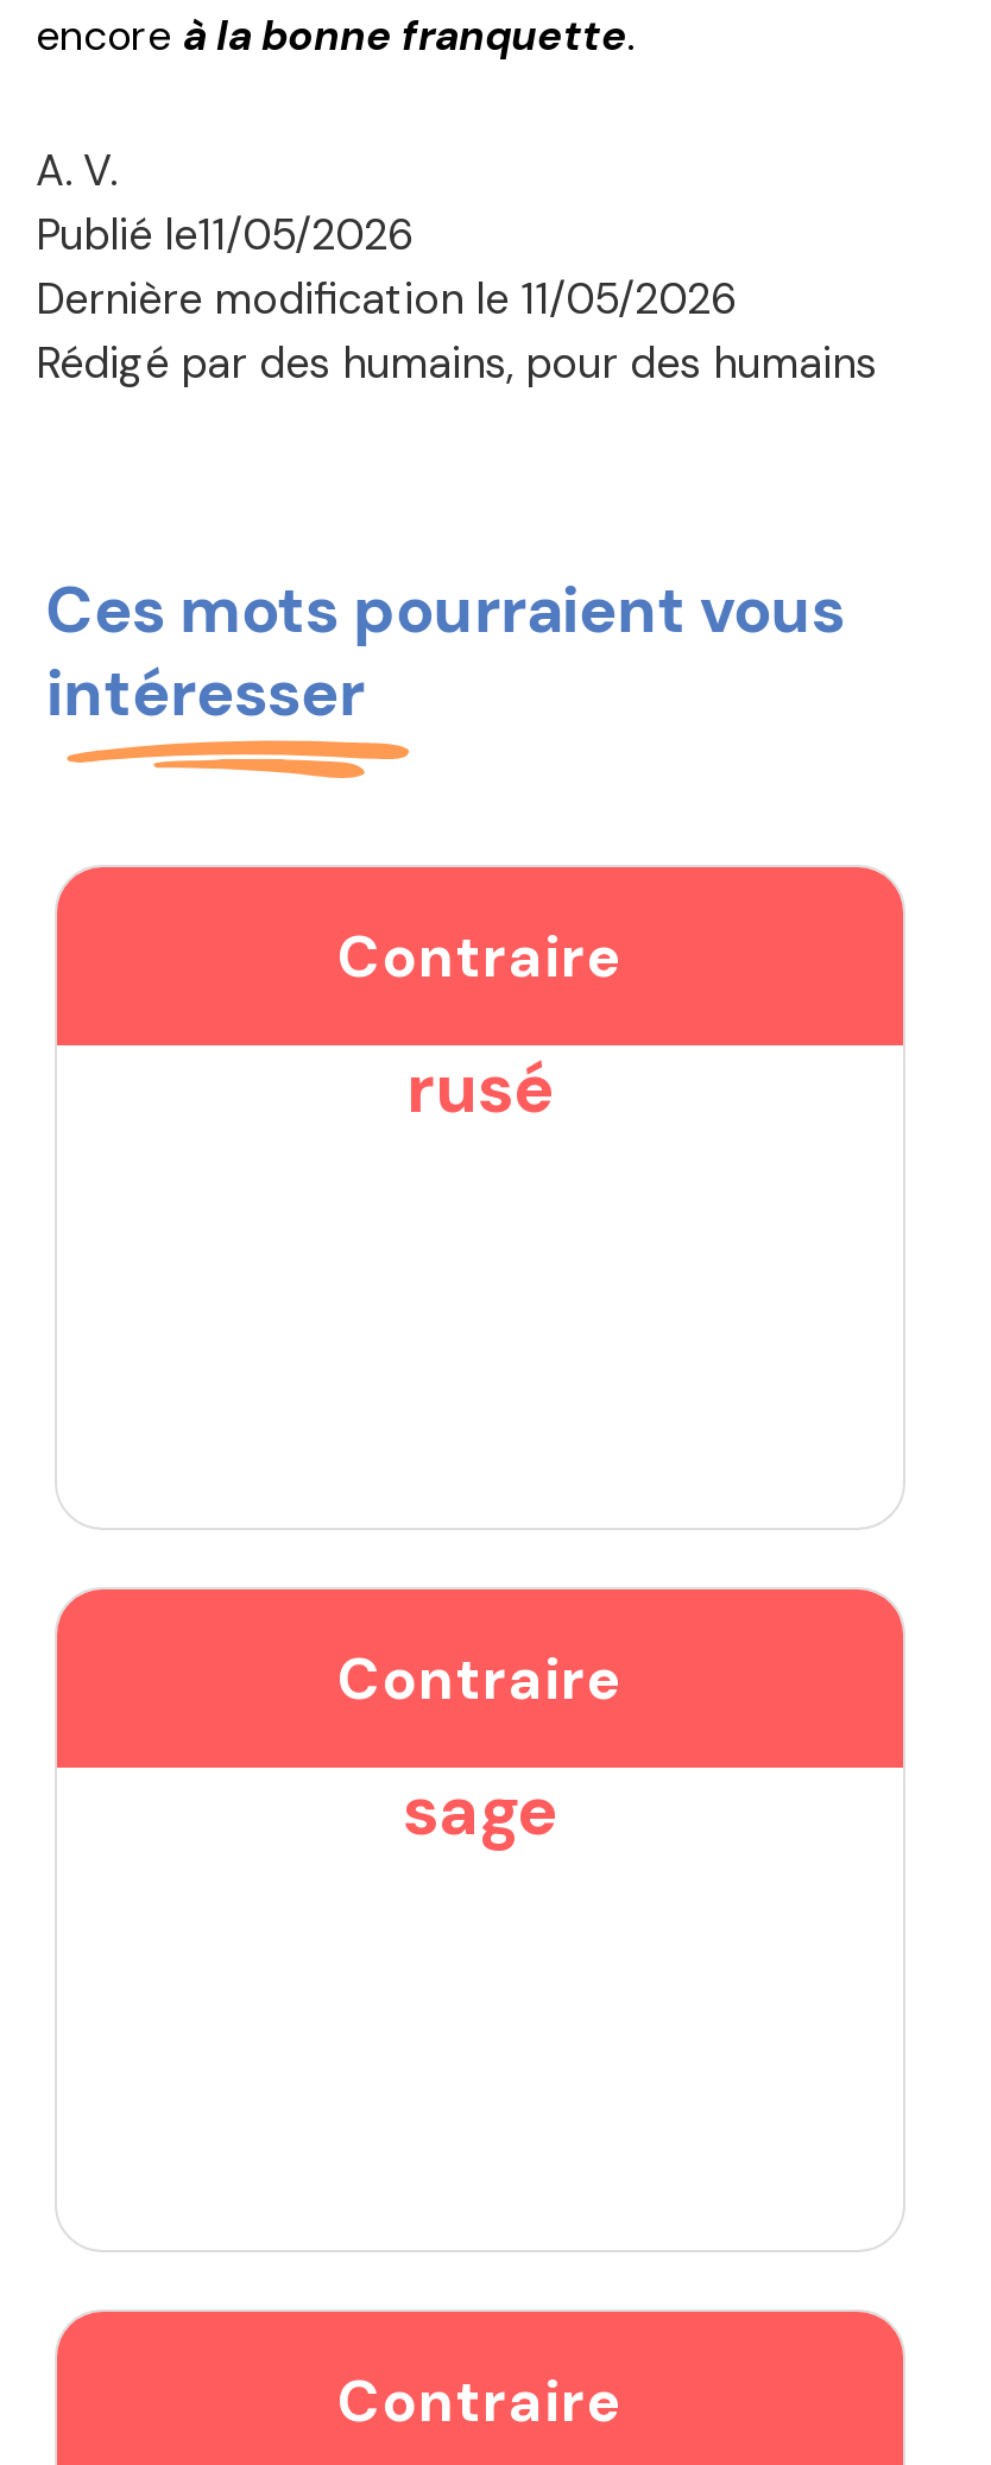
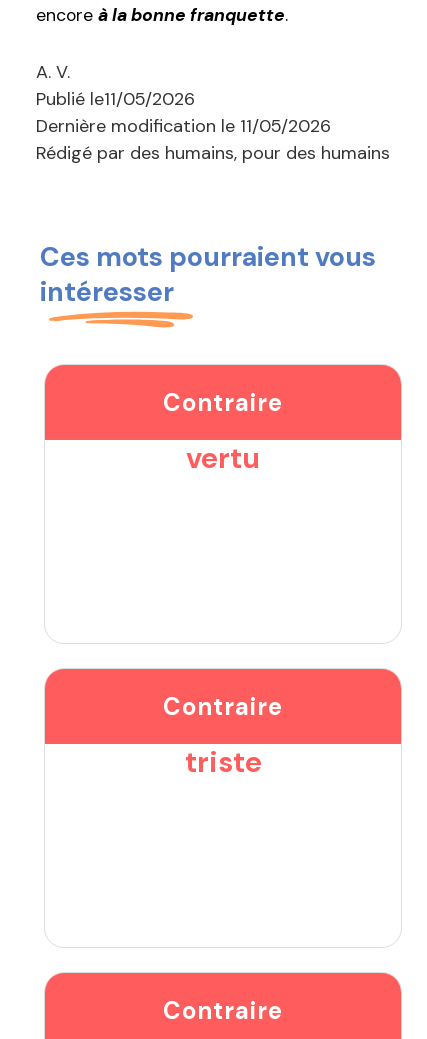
[406,1043,554,1133] rusé -> [186,439,260,477] vertu
[403,1765,557,1855] sage -> [184,743,261,781] triste

